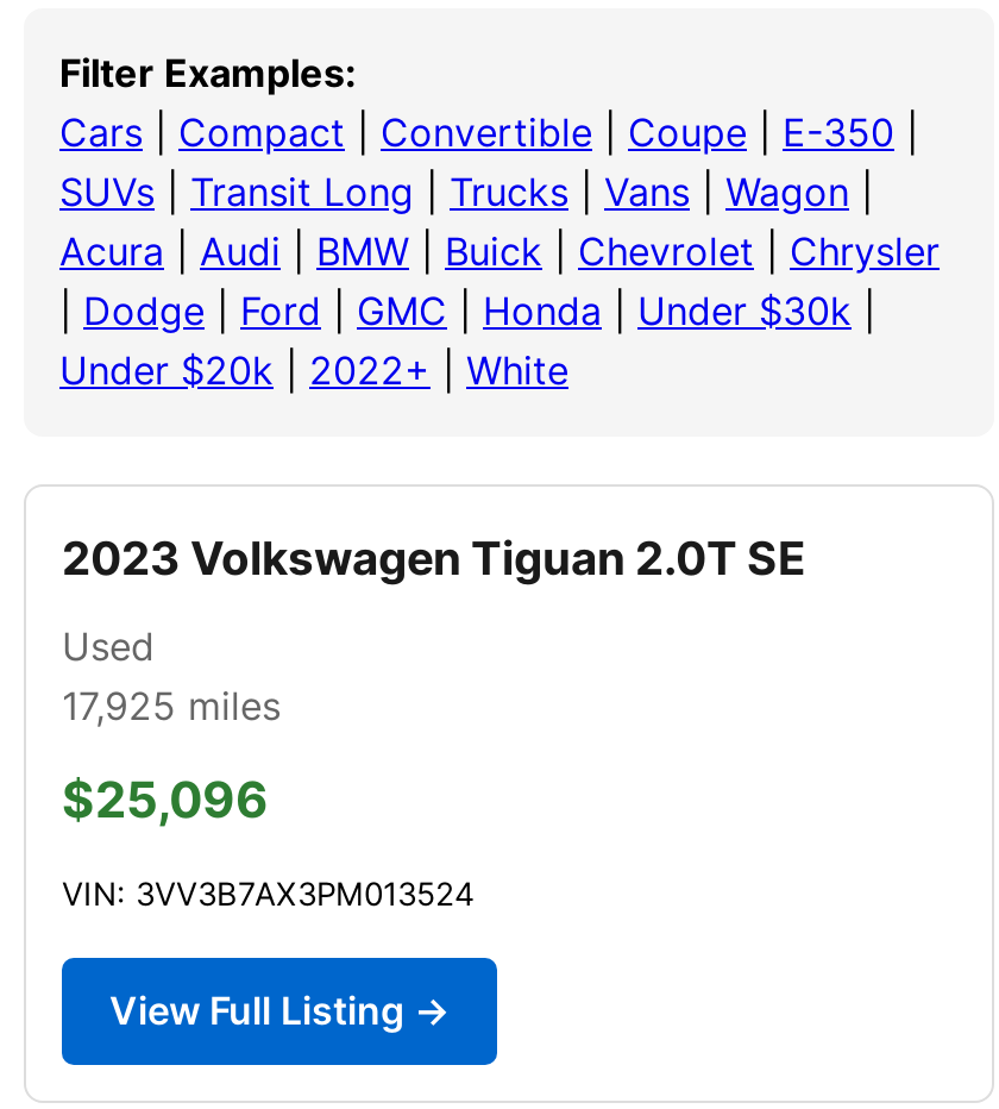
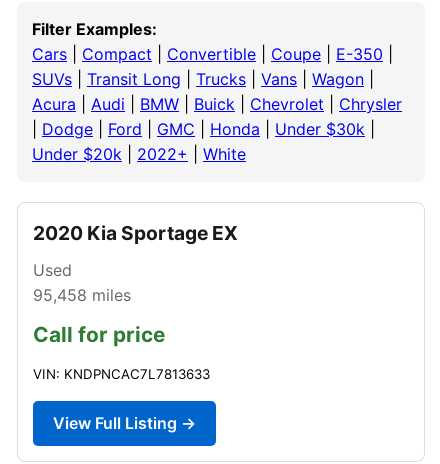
[62,529,806,586] 2023 Volkswagen Tiguan 2.0T SE -> [33,221,238,245] 2020 Kia Sportage EX
[62,682,281,729] 17,925 miles -> [33,285,131,305] 95,458 miles
[62,770,269,829] $25,096 -> [33,322,165,347] Call for price
[62,874,476,912] VIN: 3VV3B7AX3PM013524 -> [33,366,210,382] VIN: KNDPNCAC7L7813633

